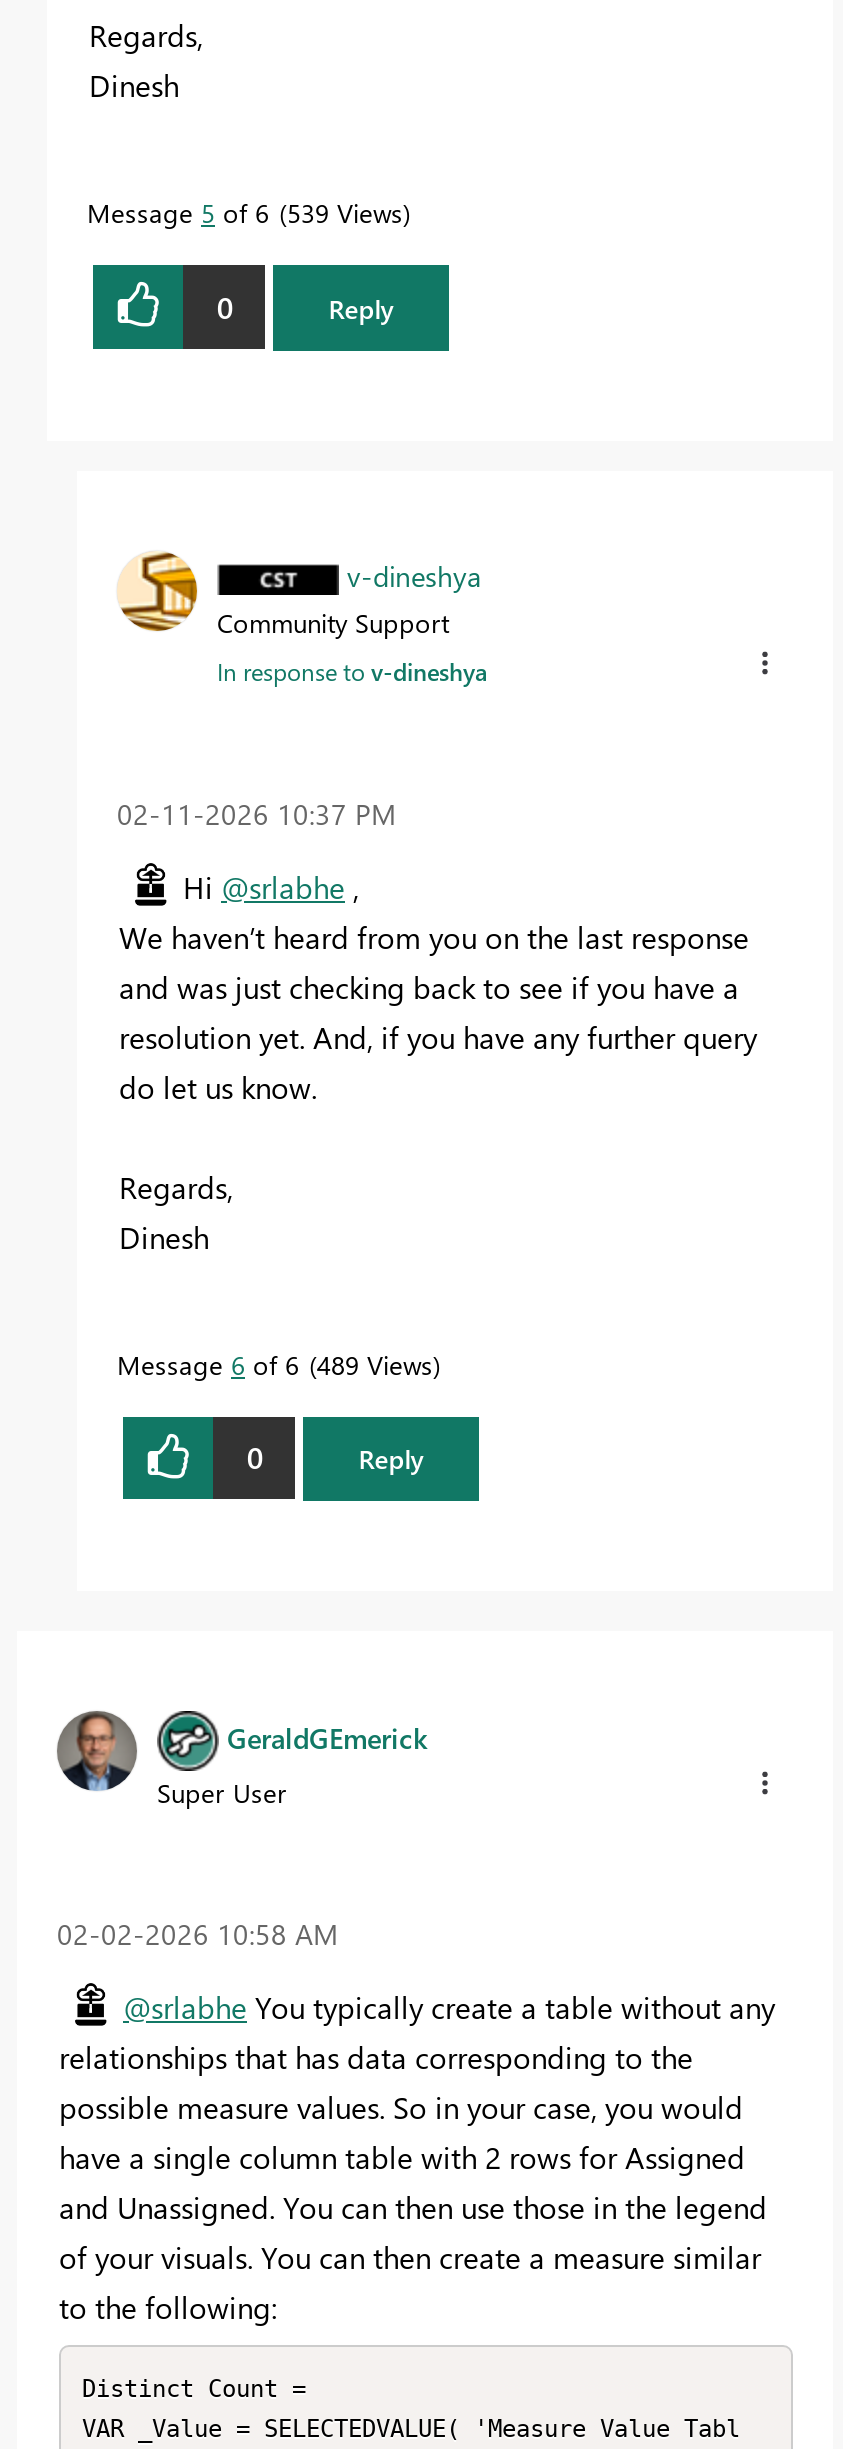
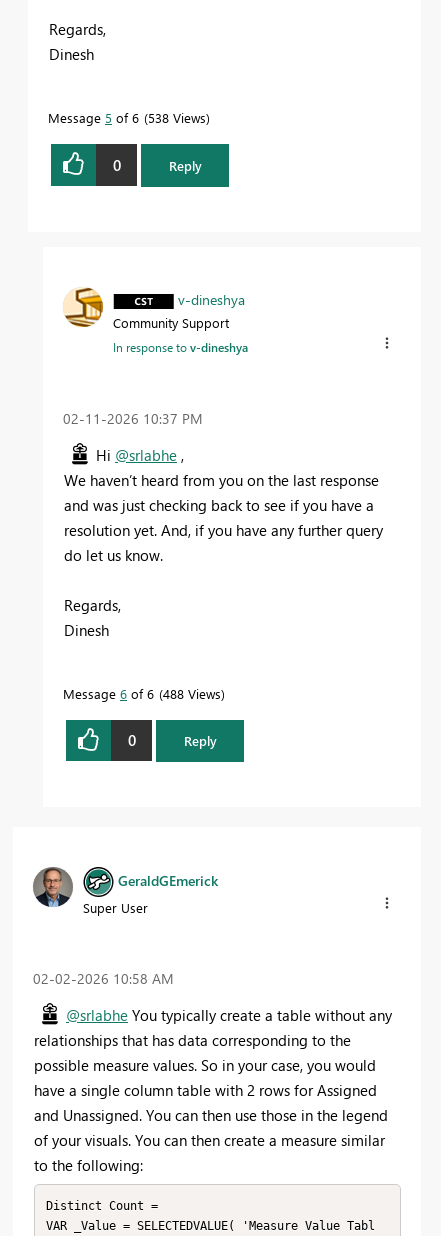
[87,196,403,230] Message 5 of 6 539 Views -> [48,109,206,126] Message 5 of 6 538 Views
[117,1347,433,1381] Message 6 of 6 489 Views -> [63,685,221,702] Message 6 of 6 488 Views

